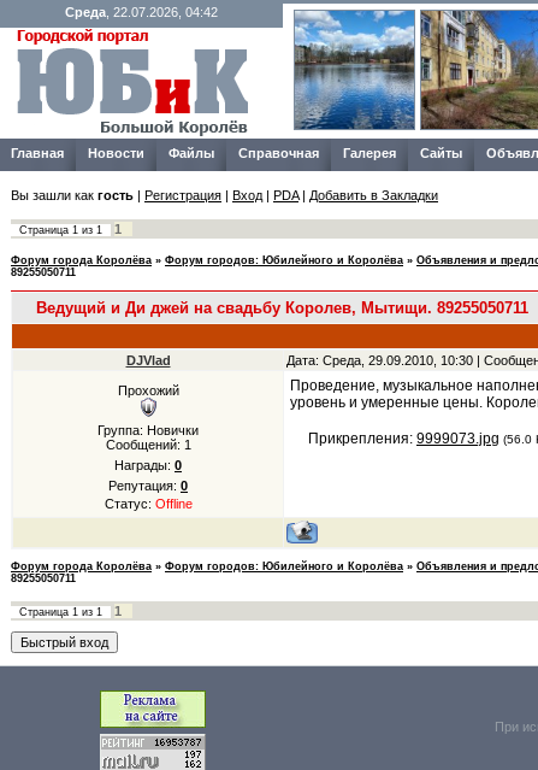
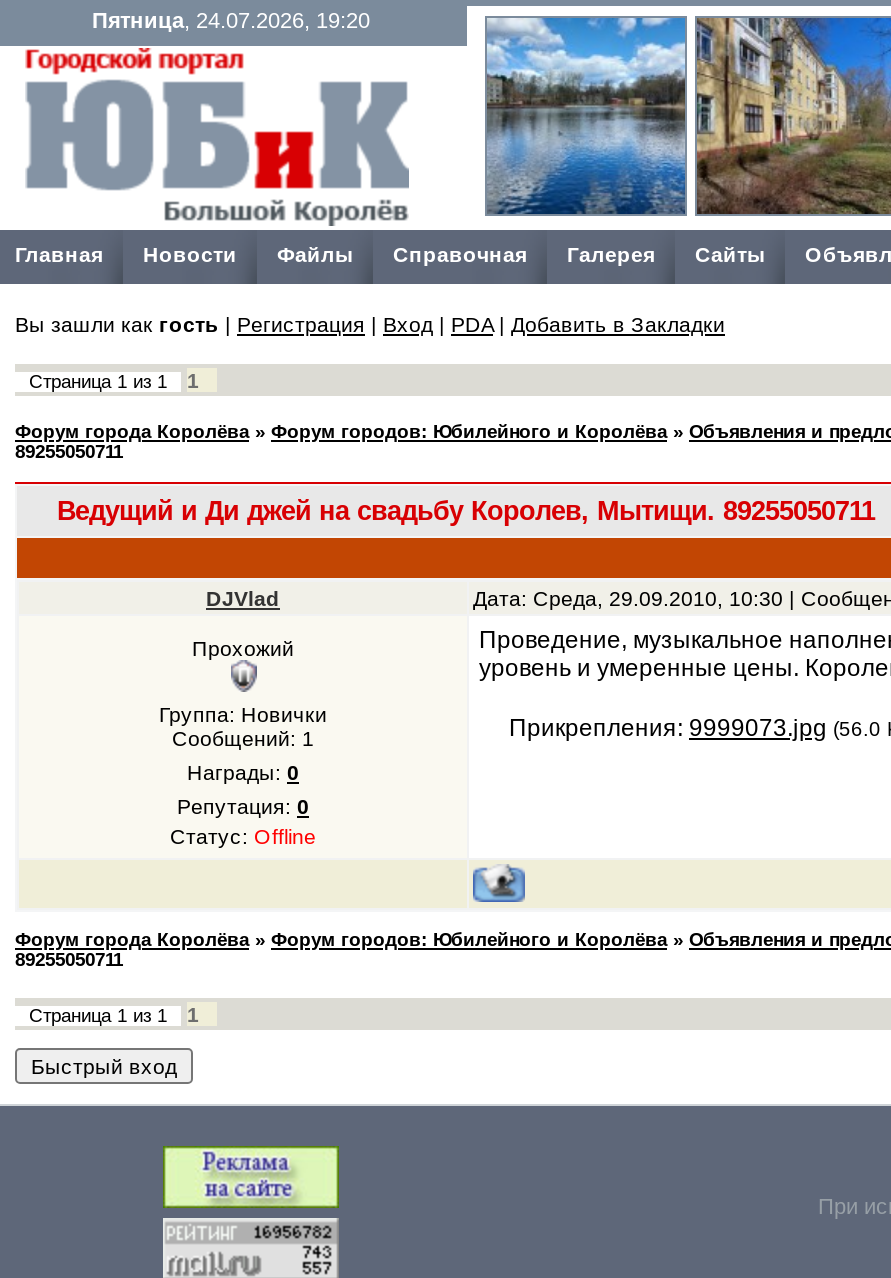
[64,5,217,19] Среда, 22.07.2026, 04:42 -> [92,8,370,32] Пятница, 24.07.2026, 19:20

